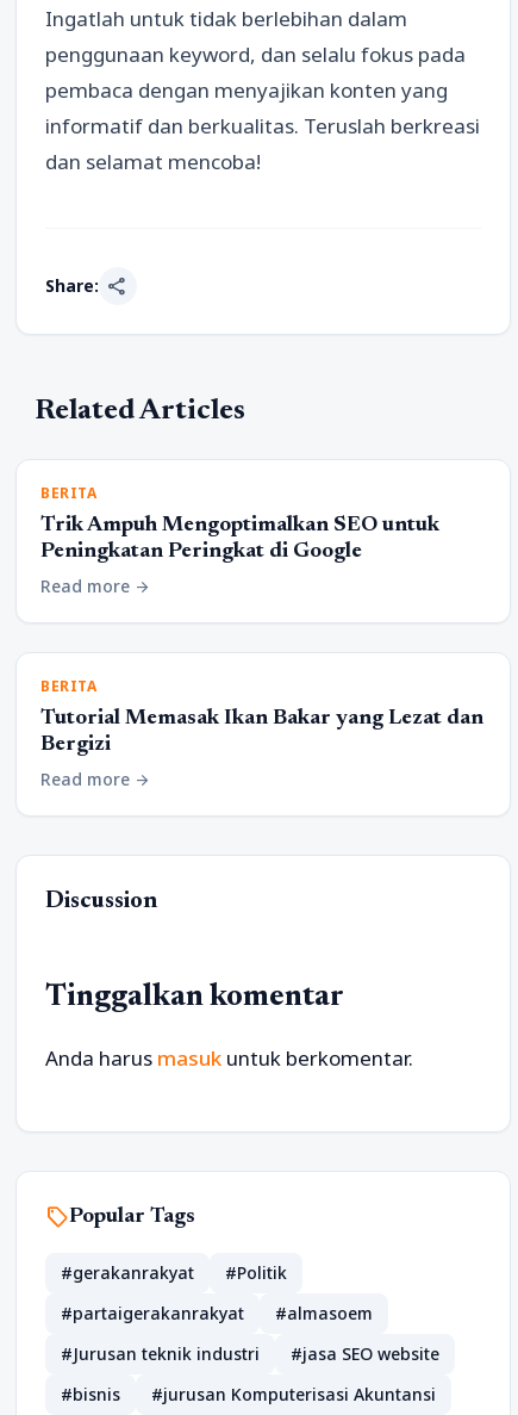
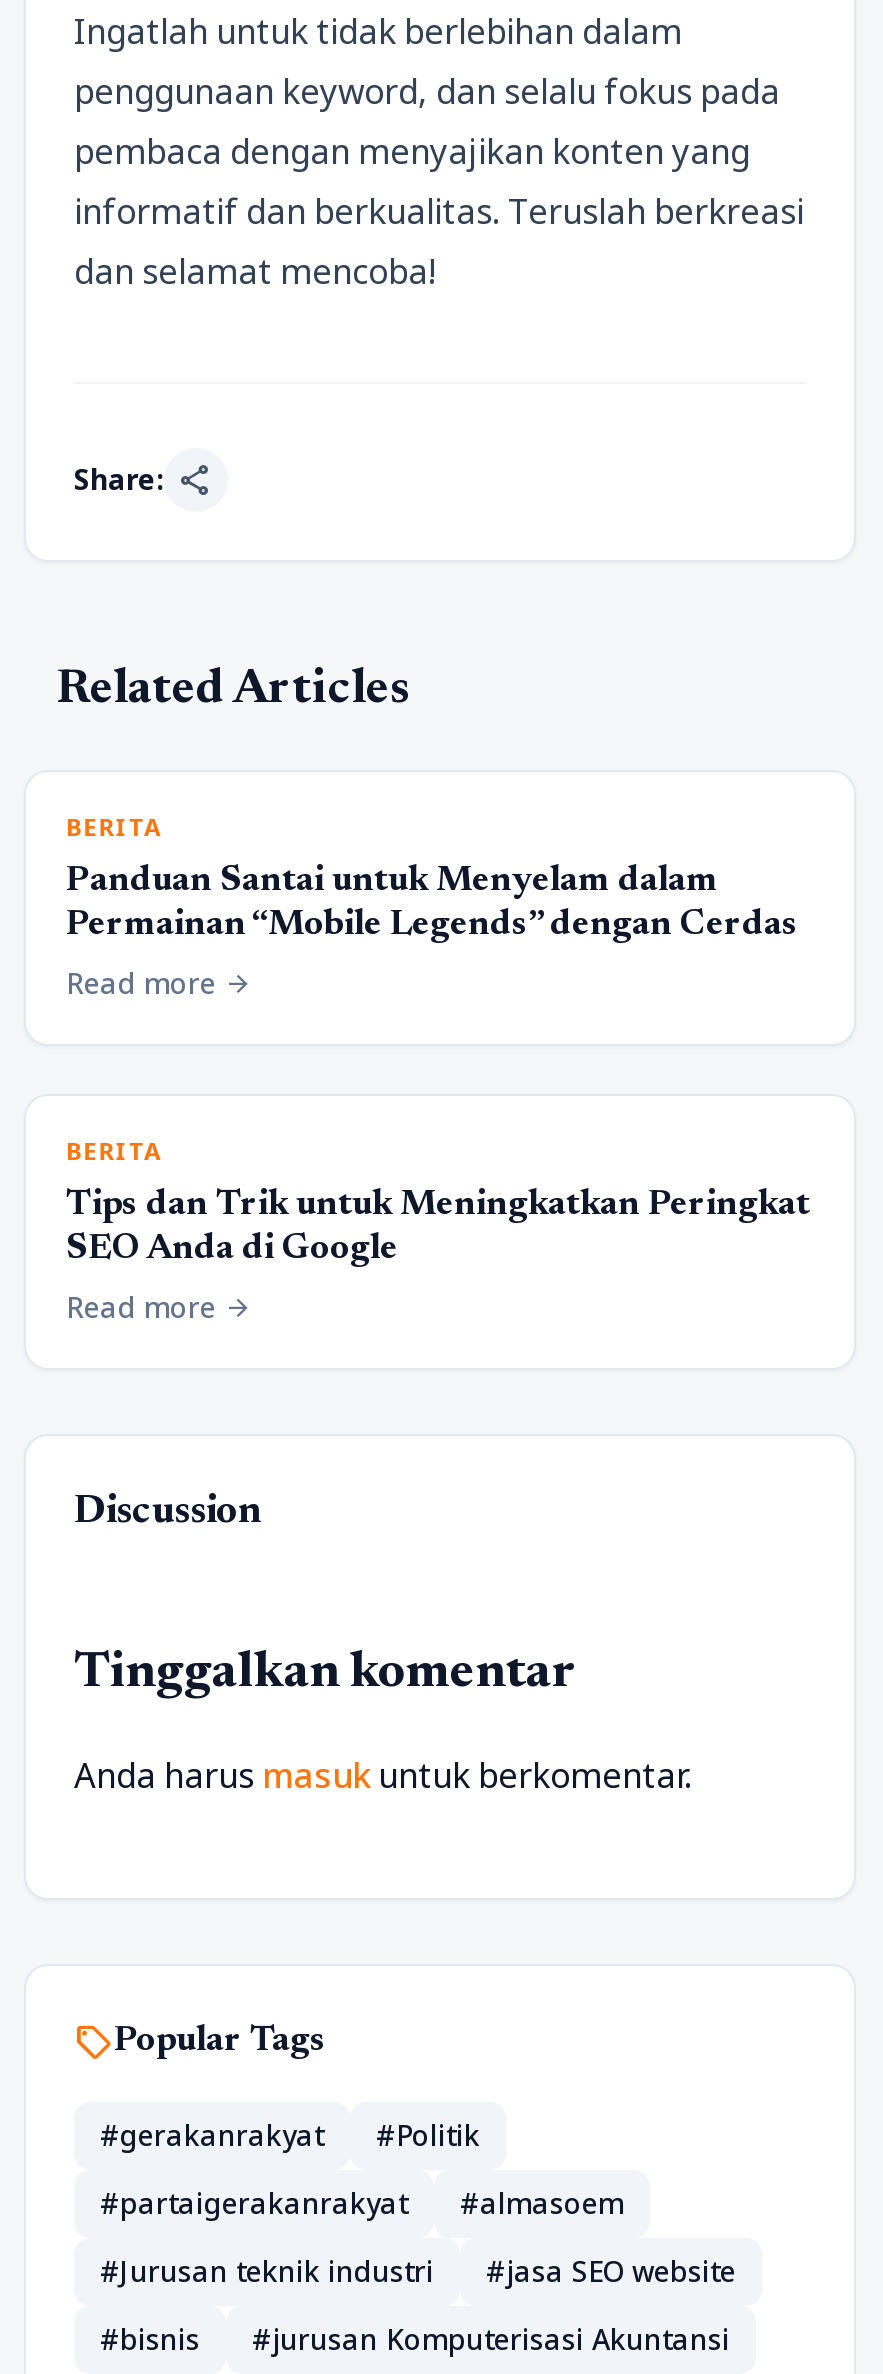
[40,515,439,563] Trik Ampuh Mengoptimalkan SEO untuk | Peningkatan Peringkat di Google -> [66,864,798,944] Panduan Santai untuk Menyelam dalam | Permainan “Mobile Legends” dengan Cerdas
[40,708,483,756] Tutorial Memasak Ikan Bakar yang Lezat dan | Bergizi -> [66,1188,810,1268] Tips dan Trik untuk Meningkatkan Peringkat | SEO Anda di Google

